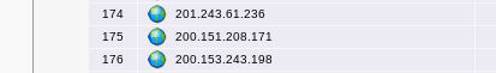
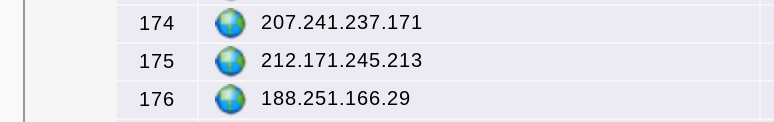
[175,7,265,20] 201.243.61.236 -> [261,11,423,33] 207.241.237.171
[175,29,273,43] 200.151.208.171 -> [261,49,423,71] 212.171.245.213
[175,52,273,65] 200.153.243.198 -> [261,87,411,109] 188.251.166.29

